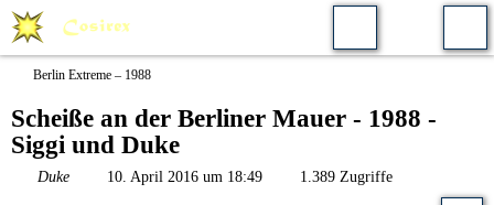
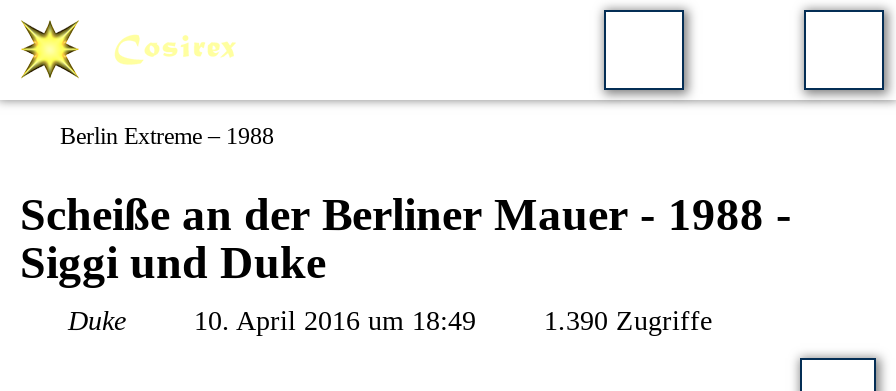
[107,169,393,185] 10. April 2016 um 18:49 1.389 Zugriffe -> [194,306,712,336] 10. April 2016 um 18:49 1.390 Zugriffe

